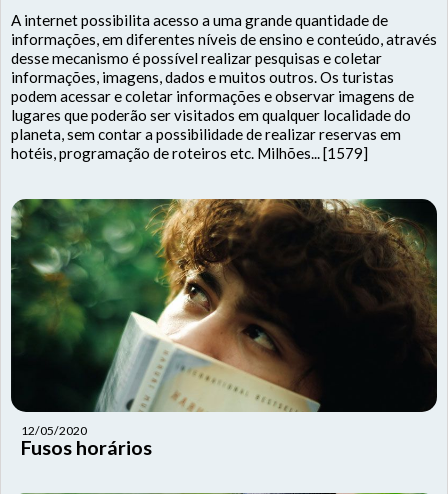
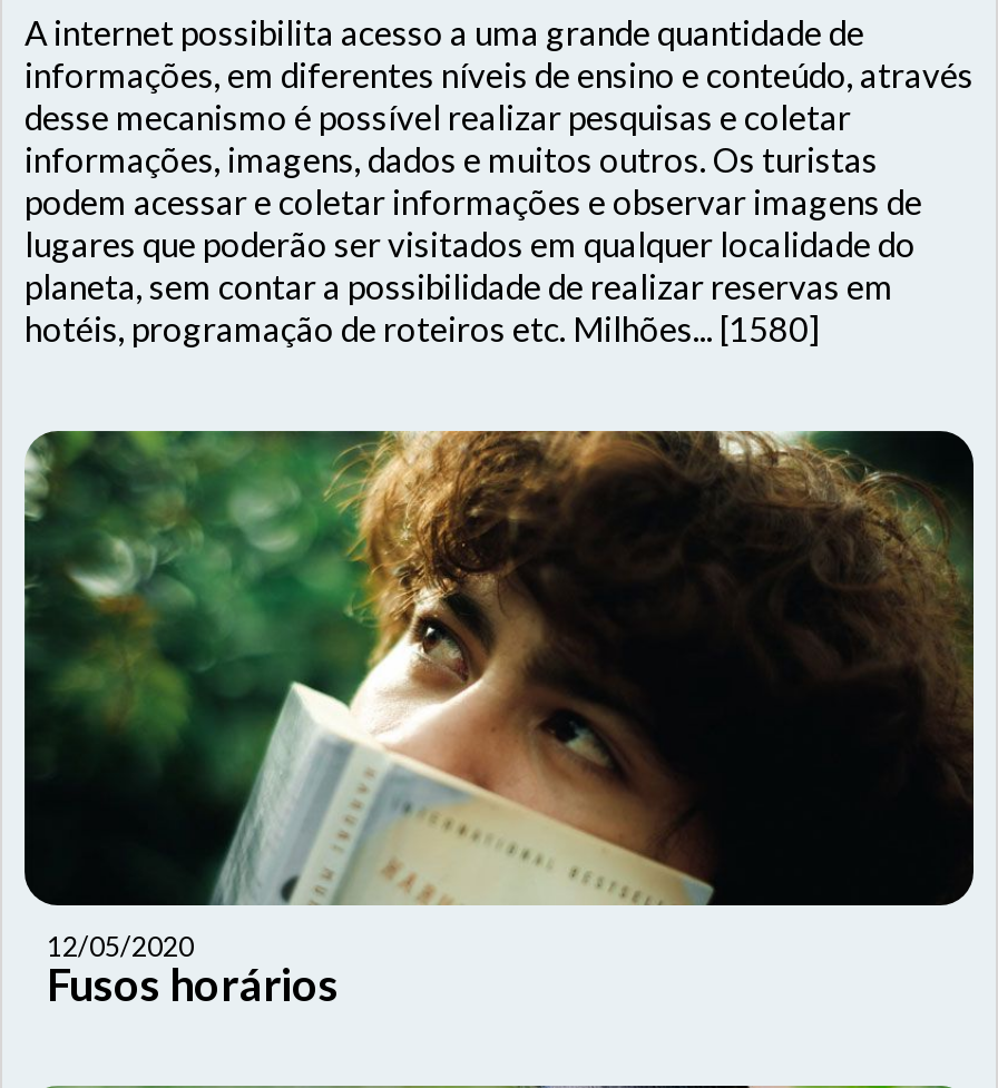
[11,144,368,162] hotéis, programação de roteiros etc. Milhões... [1579] -> [25,309,820,349] hotéis, programação de roteiros etc. Milhões... [1580]

